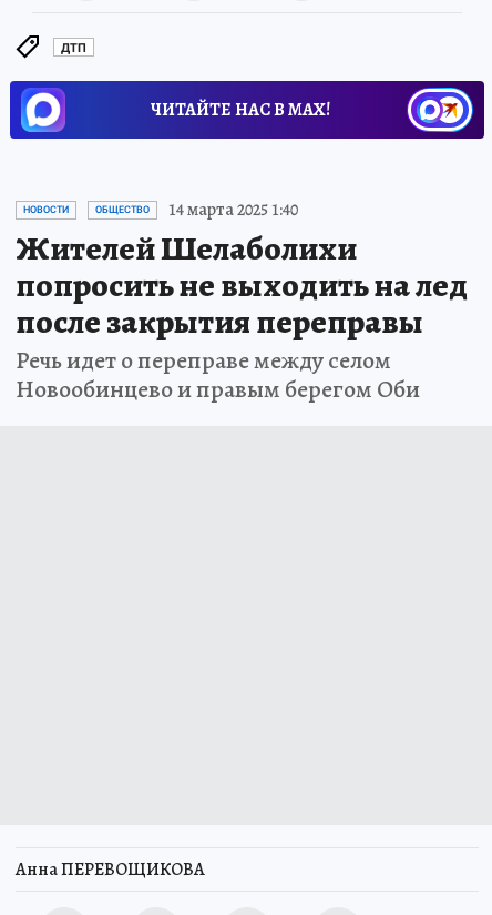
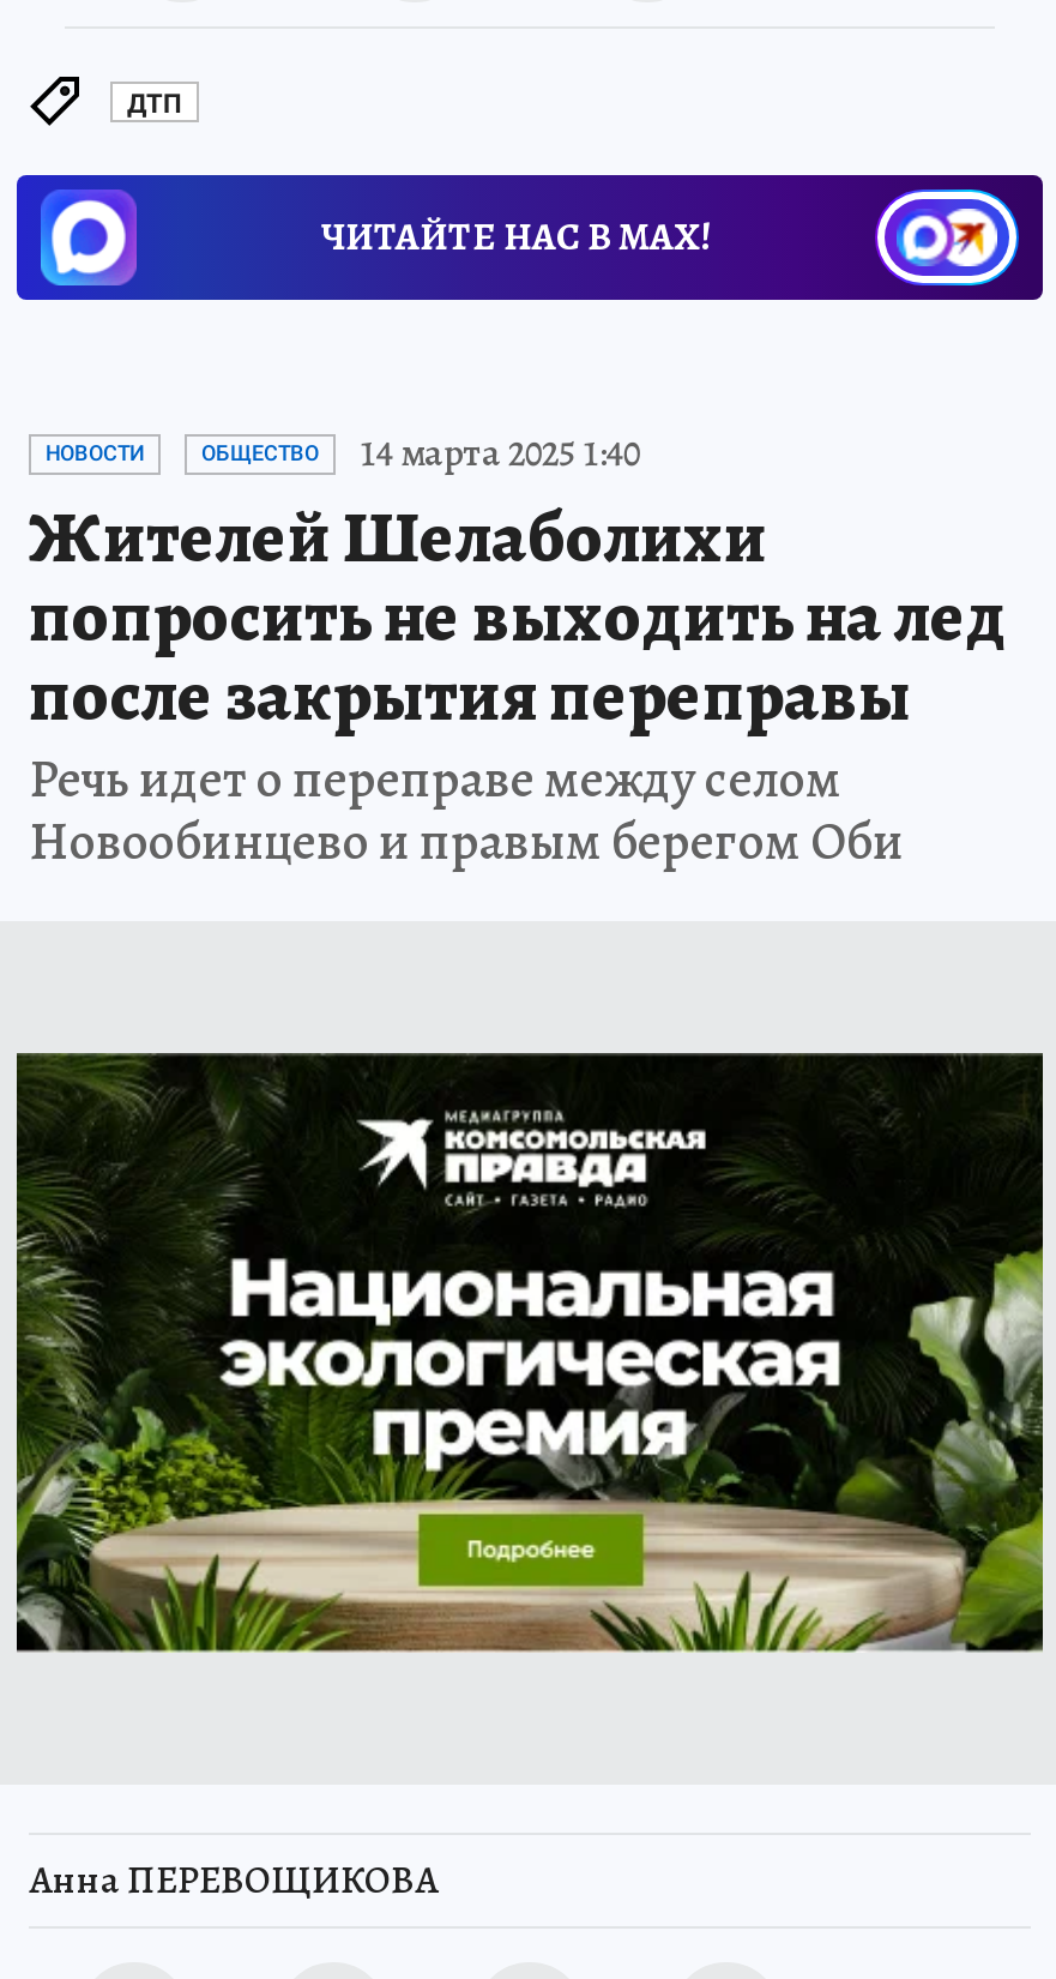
none -> [14,1051,1045,1655] [image]

